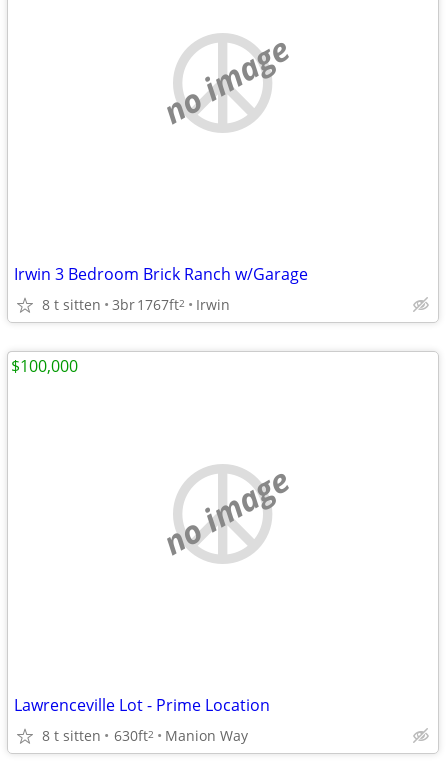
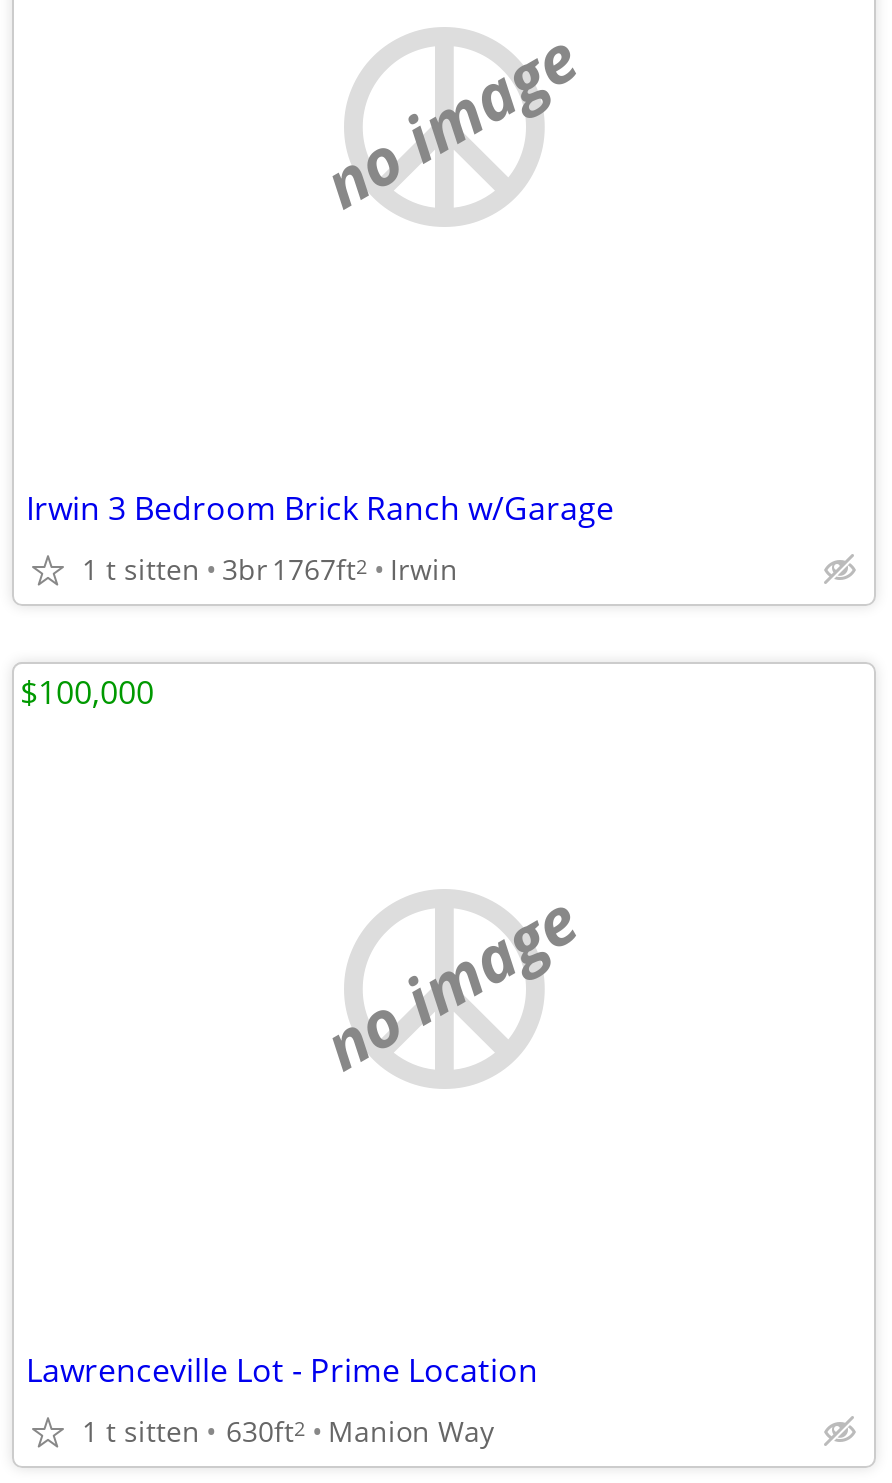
[42,294,230,313] 8 t sitten 3br 1767ft2 Irwin -> [82,549,458,587] 1 t sitten 3br 1767ft2 Irwin
[42,725,248,744] 8 t sitten 630ft2 Manion Way -> [82,1411,494,1449] 1 t sitten 630ft2 Manion Way

